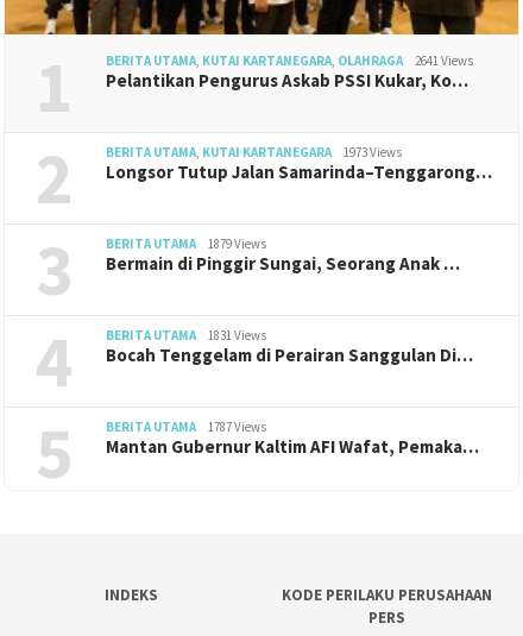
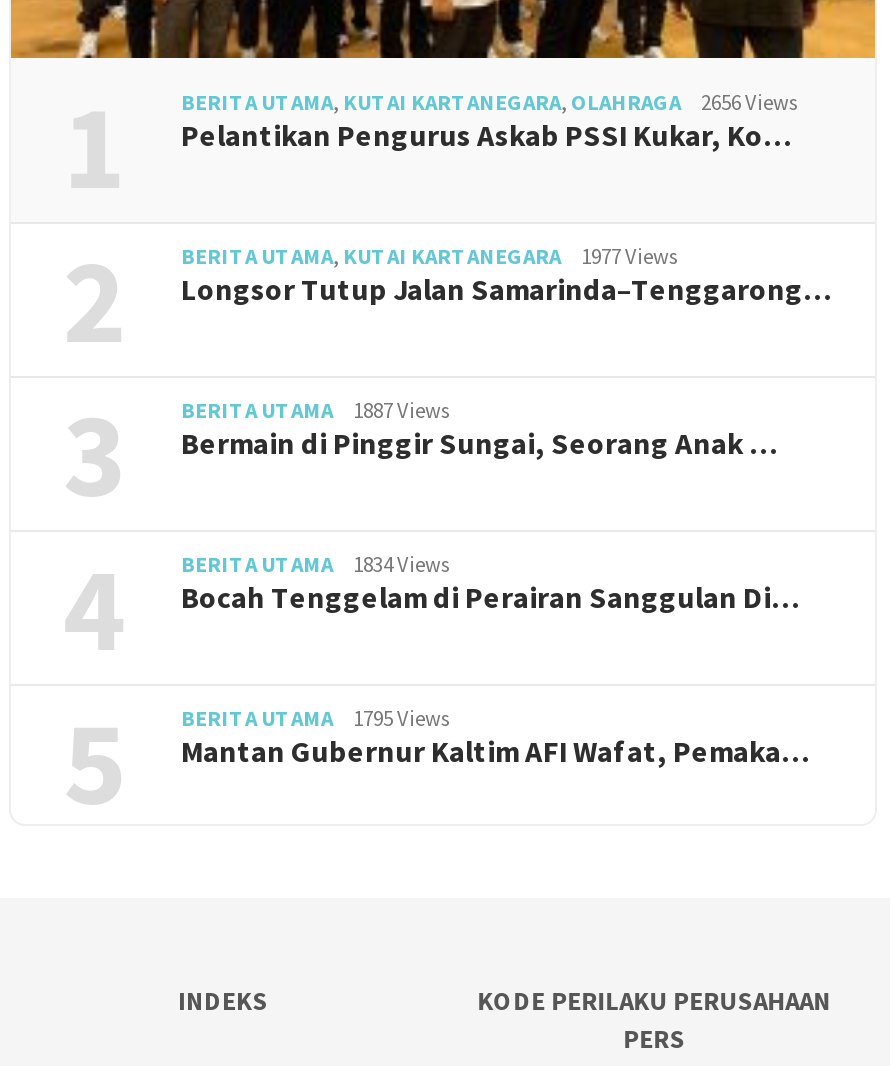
[106,53,473,69] BERITA UTAMA, KUTAI KARTANEGARA, OLAHRAGA 2641 Views -> [181,89,799,117] BERITA UTAMA, KUTAI KARTANEGARA, OLAHRAGA 2656 Views
[106,144,402,161] BERITA UTAMA, KUTAI KARTANEGARA 1973 Views -> [181,243,679,271] BERITA UTAMA, KUTAI KARTANEGARA 1977 Views
[106,236,266,252] BERITA UTAMA 1879 Views -> [181,397,451,425] BERITA UTAMA 1887 Views
[106,327,266,344] BERITA UTAMA 1831 Views -> [181,551,451,579] BERITA UTAMA 1834 Views
[106,419,266,435] BERITA UTAMA 1787 Views -> [181,705,451,733] BERITA UTAMA 1795 Views

